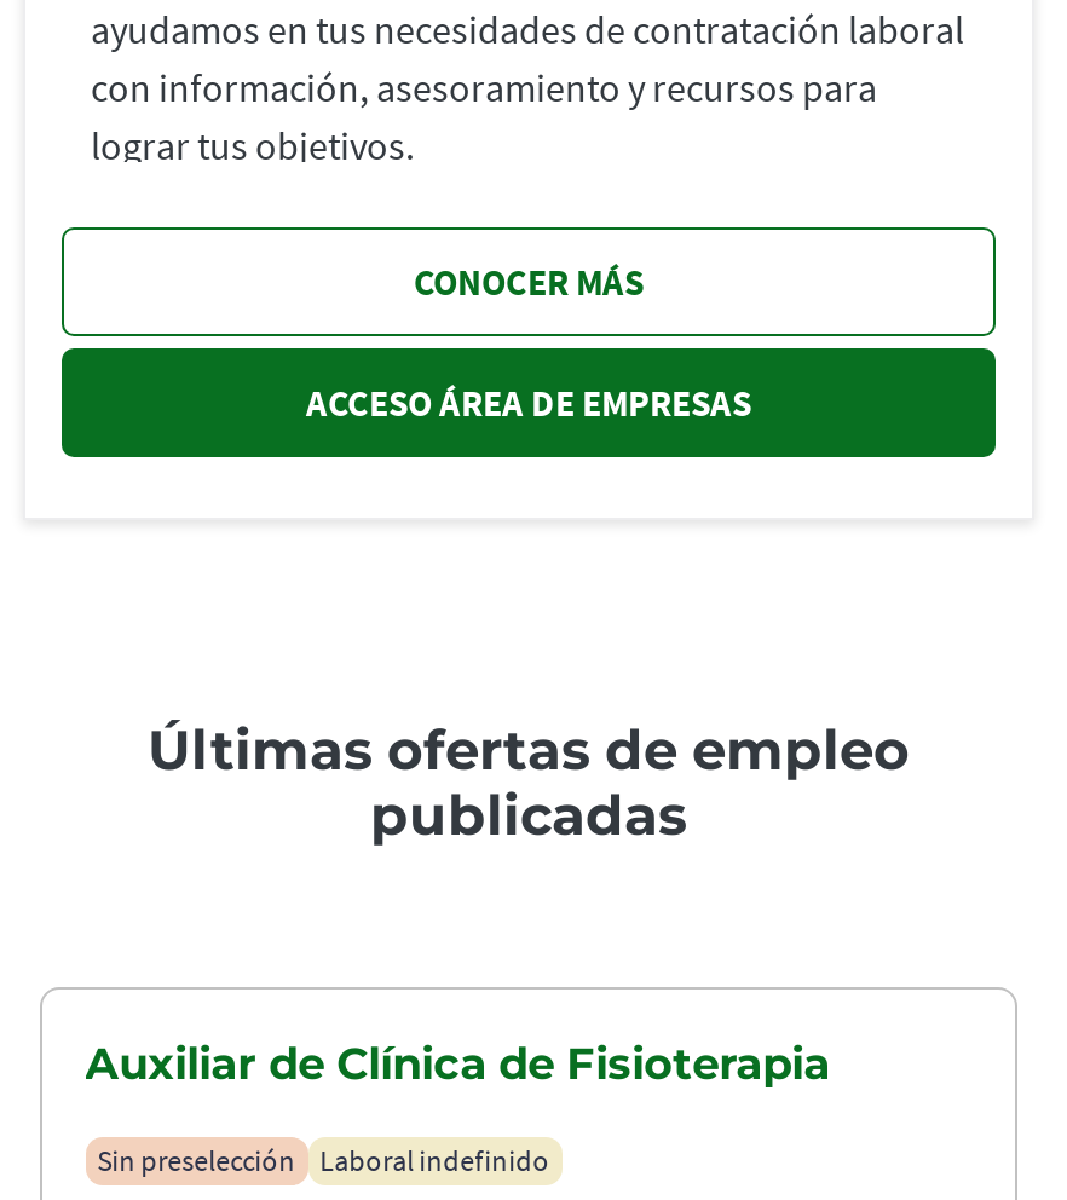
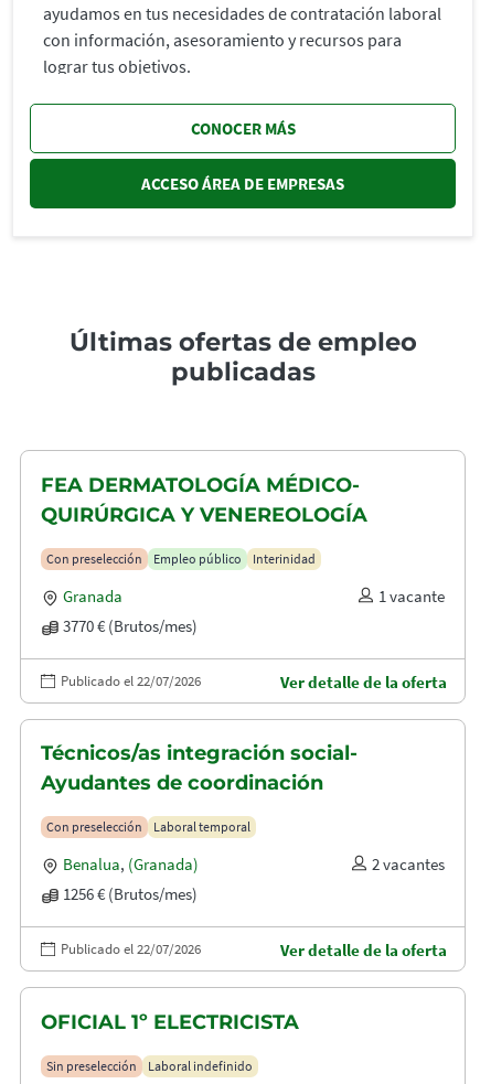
[85,1037,830,1090] Auxiliar de Clínica de Fisioterapia -> [40,473,447,1034] FEA DERMATOLOGÍA MÉDICO- | QUIRÚRGICA Y VENEREOLOGÍA | Con preselección | Empleo público | Interinidad | Granada | 1 vacante | 3770 € (Brutos/mes) | Publicado el 22/07/2026 | Ver detalle de la oferta | Técnicos/as integración social- | Ayudantes de coordinación | Con preselección | Laboral temporal | Benalua, (Granada) | 2 vacantes | 1256 € (Brutos/mes) | Publicado el 22/07/2026 | Ver detalle de la oferta | OFICIAL 1º ELECTRICISTA

